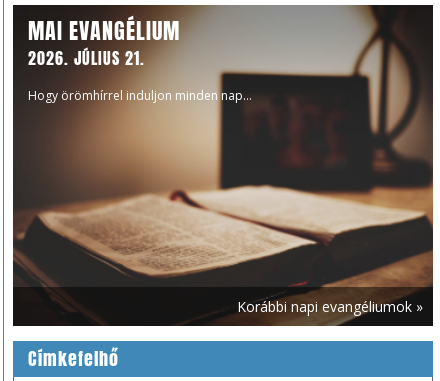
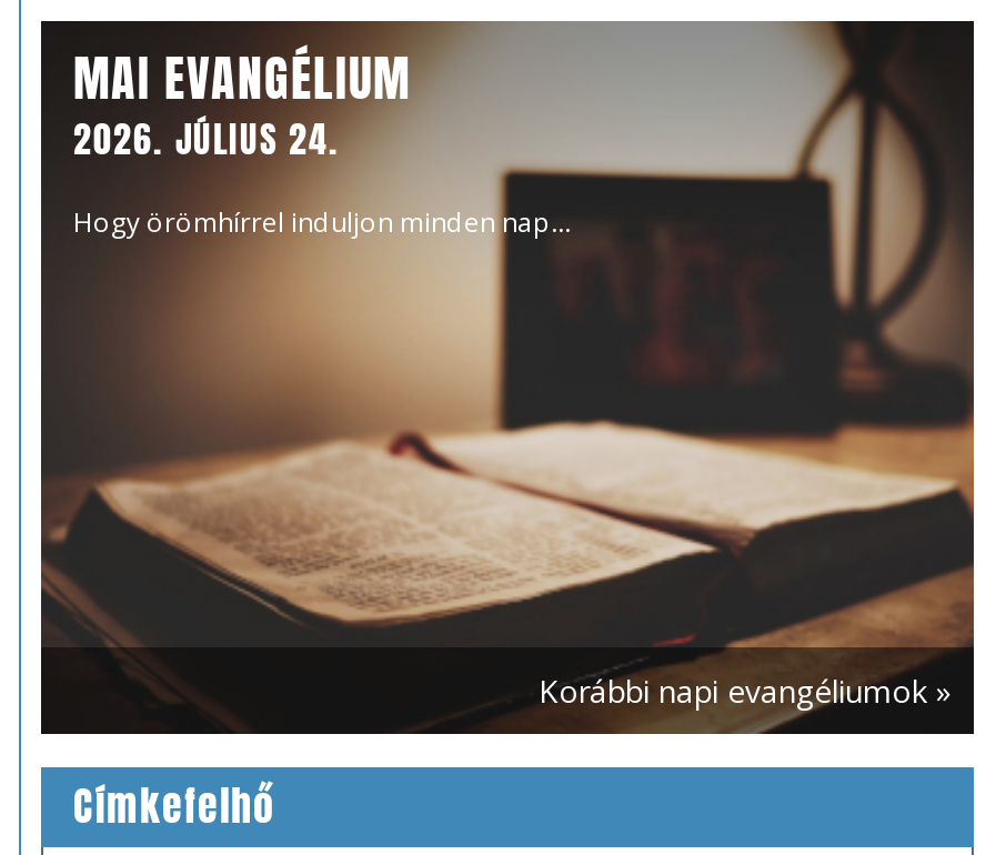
[27,47,144,70] 2026. JÚLIUS 21. -> [73,114,340,165] 2026. JÚLIUS 24.

